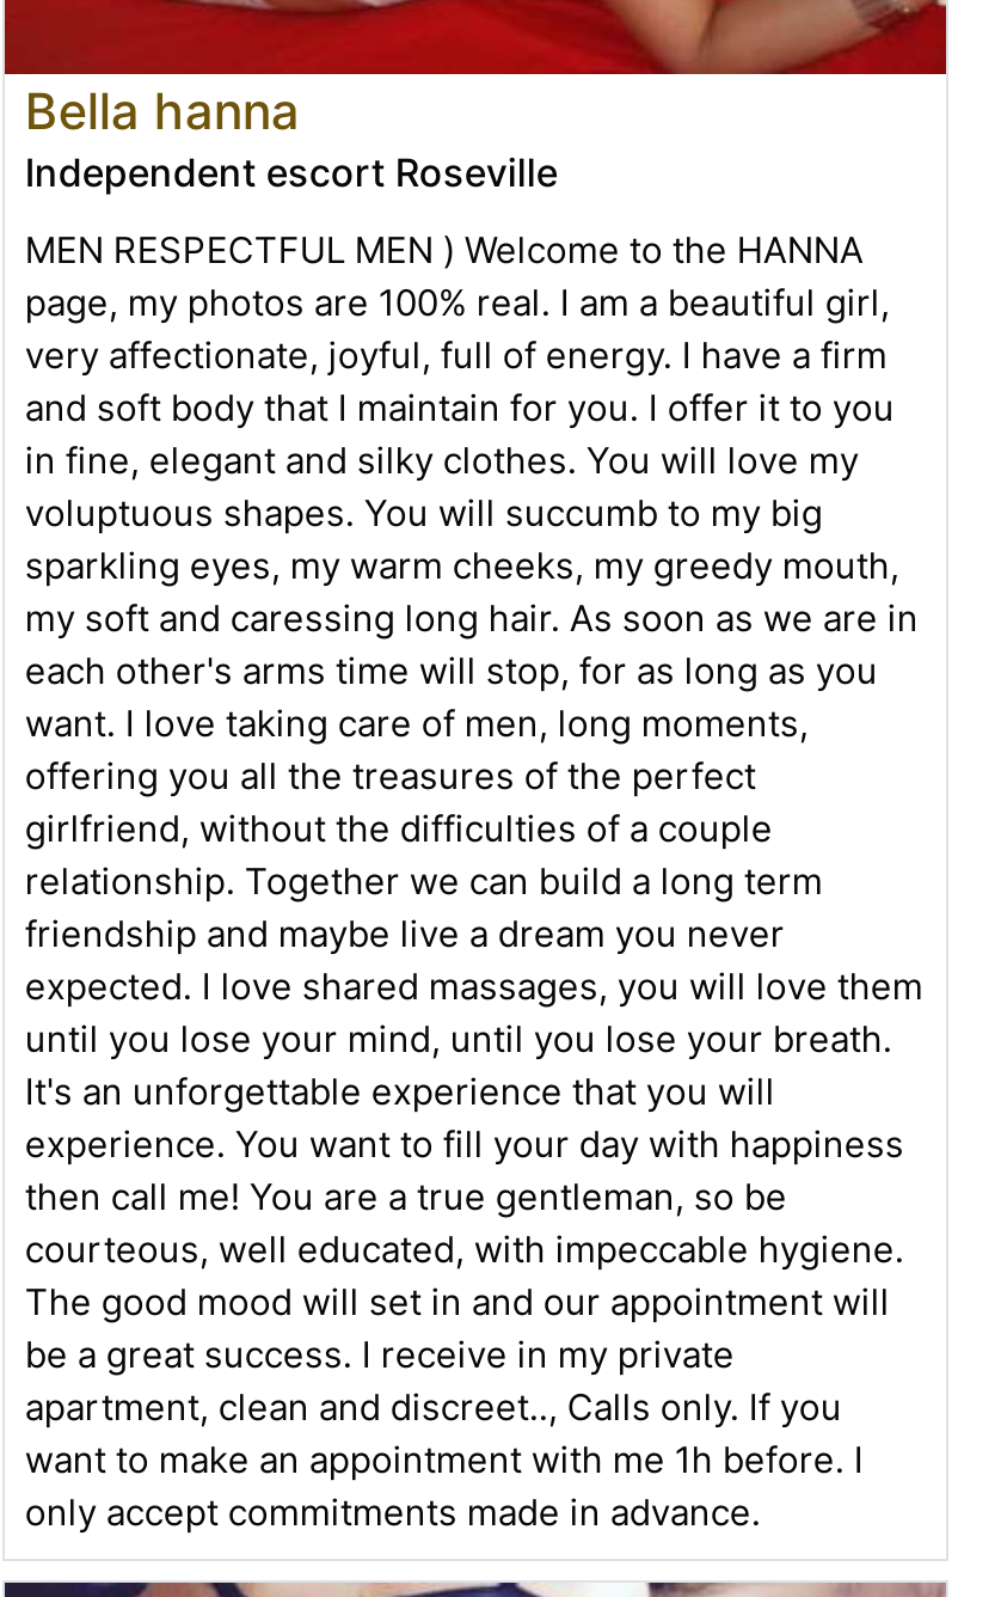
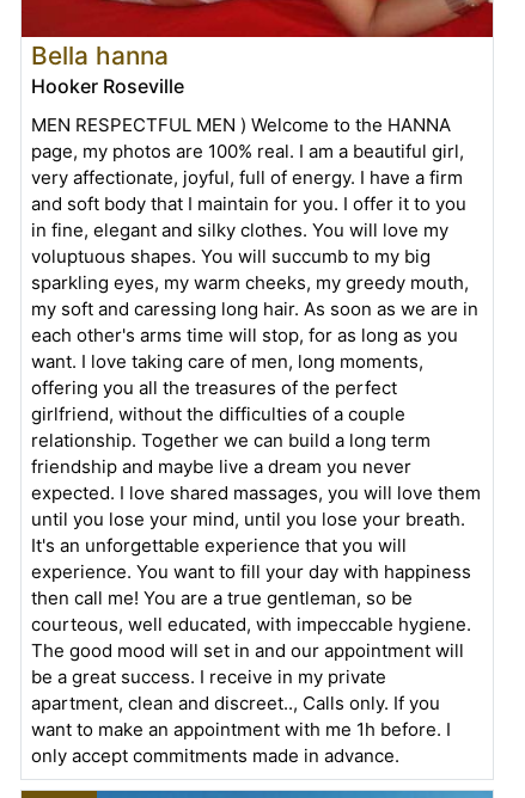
[25,149,558,197] Independent escort Roseville -> [32,75,185,99] Hooker Roseville

